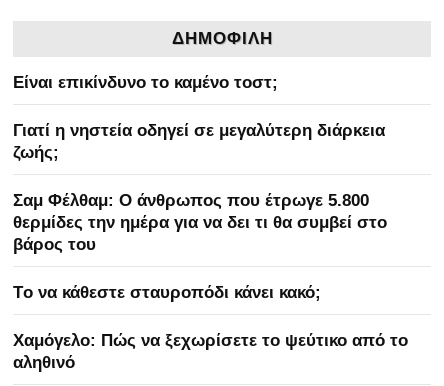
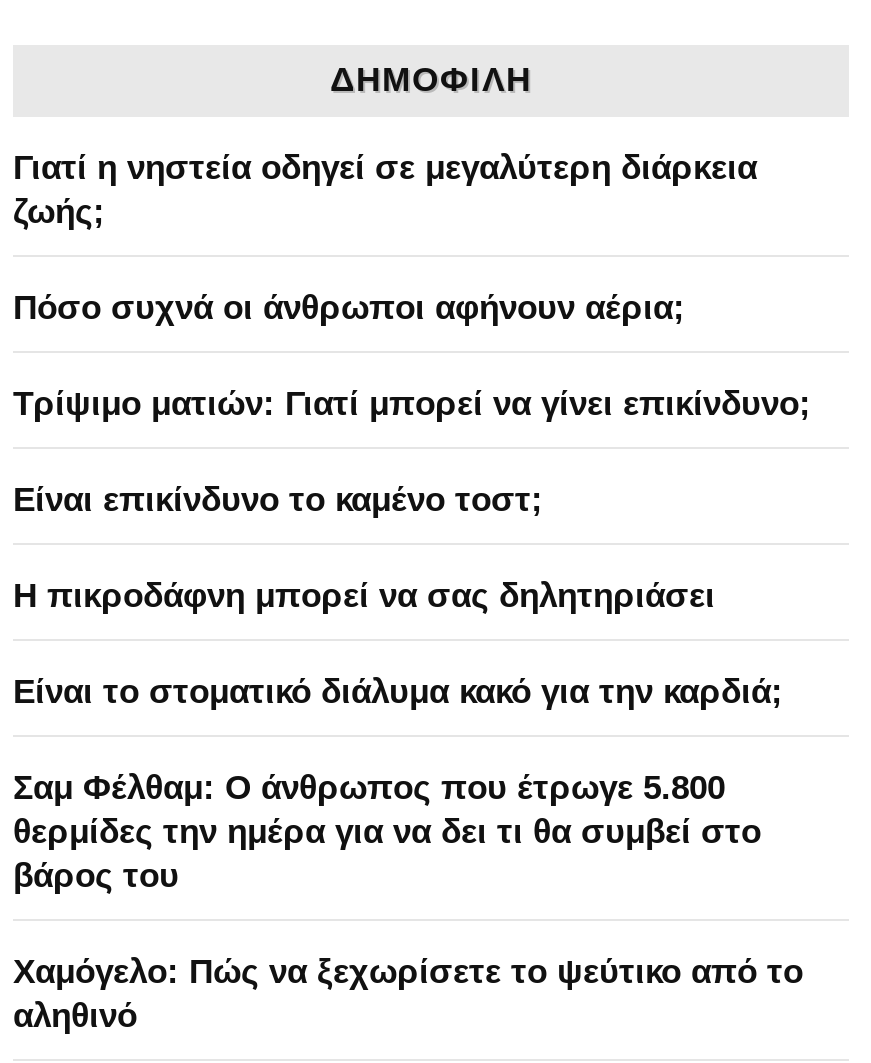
moved [13,73,278,92] -> [13,480,543,518]: Είναι επικίνδυνο το καμένο τοστ;
moved [13,121,385,162] -> [13,148,757,230]: Γιατί η νηστεία οδηγεί σε μεγαλύτερη διάρκεια | ζωής;
none -> [13,288,811,710] Πόσο συχνά οι άνθρωποι αφήνουν αέρια; | Τρίψιμο ματιών: Γιατί μπορεί να γίνει επικίνδυνο; | Η πικροδάφνη μπορεί να σας δηλητηριάσει | Είναι το στοματικό διάλυμα κακό για την καρδιά;
moved [13,191,387,254] -> [13,768,761,894]: Σαμ Φέλθαμ: Ο άνθρωπος που έτρωγε 5.800 | θερμίδες την ημέρα για να δει τι θα συμβεί στο | βάρος του
[13,283,321,302] Tο να κάθεστε σταυροπόδι κάνει κακό; -> none

